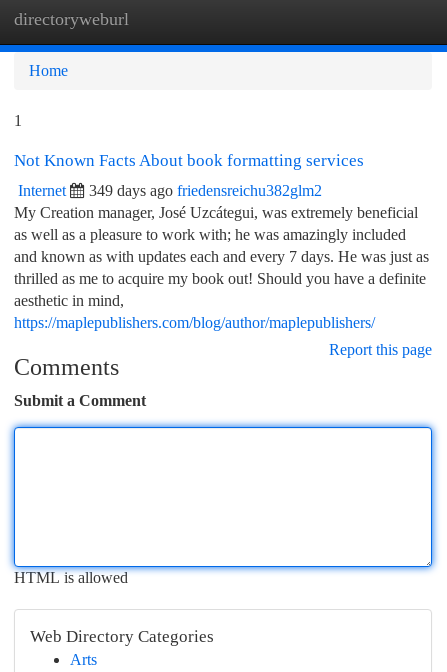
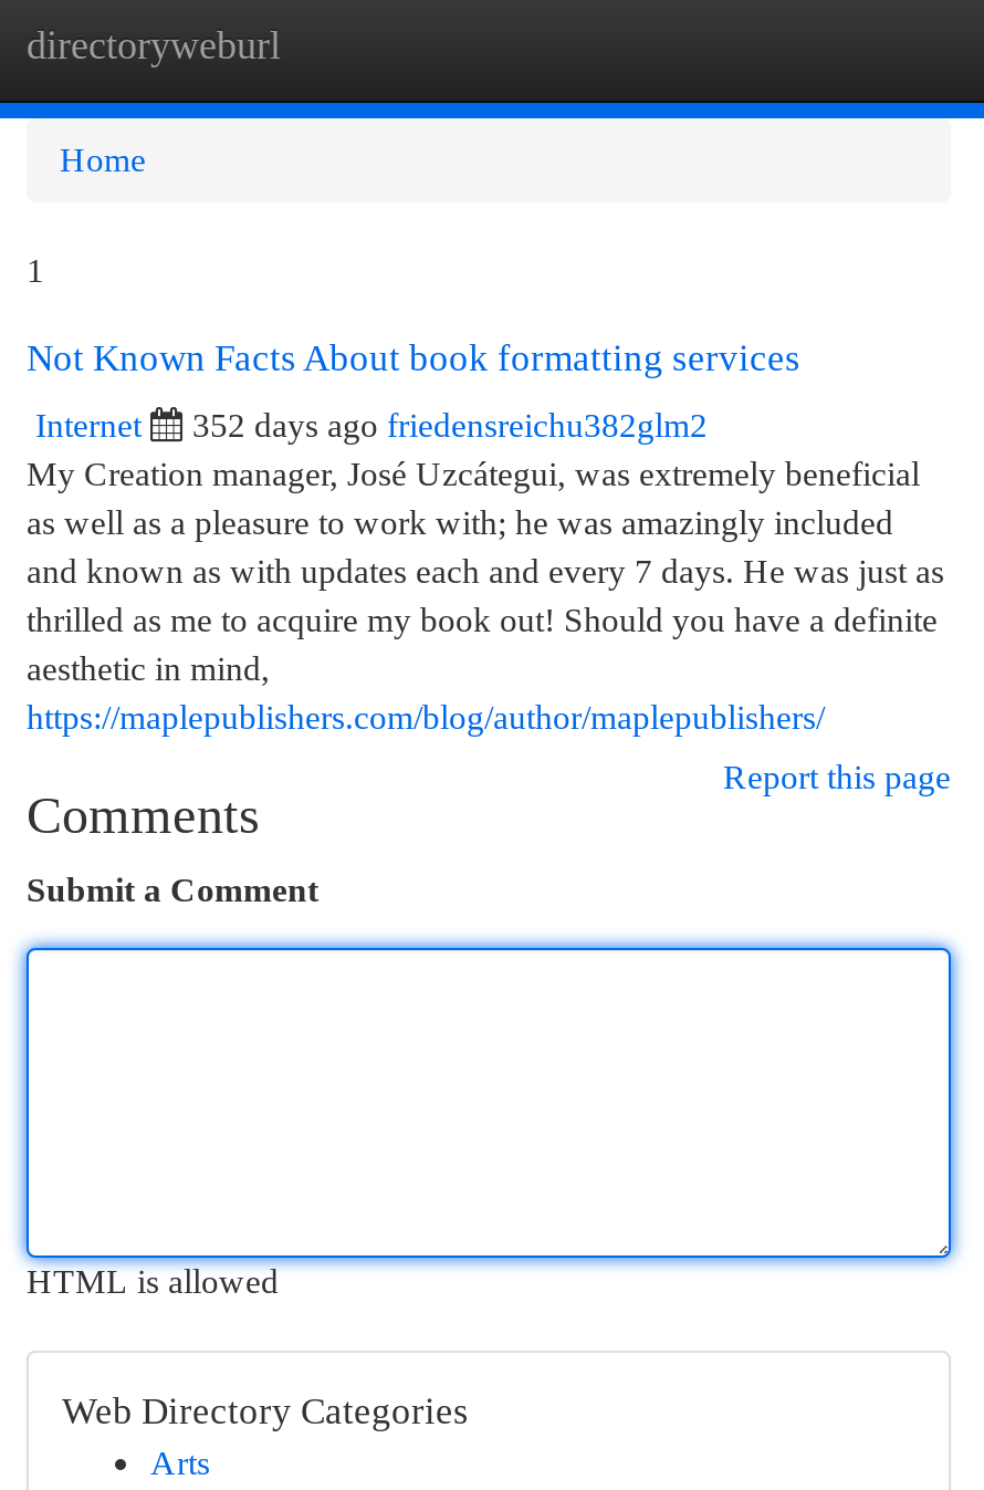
[89,182,322,199] 349 days ago friedensreichu382glm2 -> [192,406,708,444] 352 days ago friedensreichu382glm2

